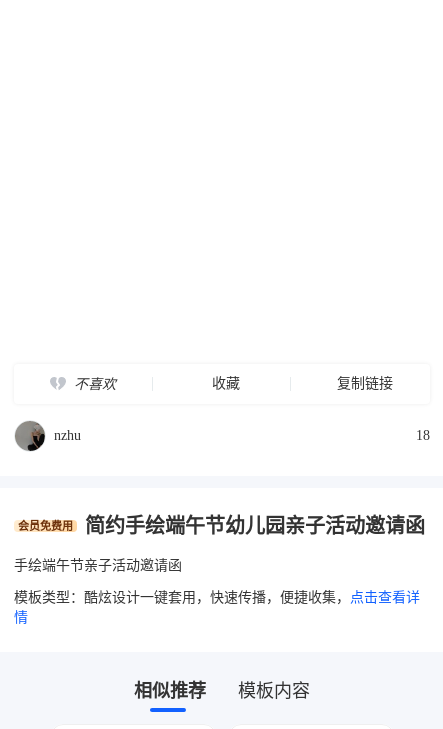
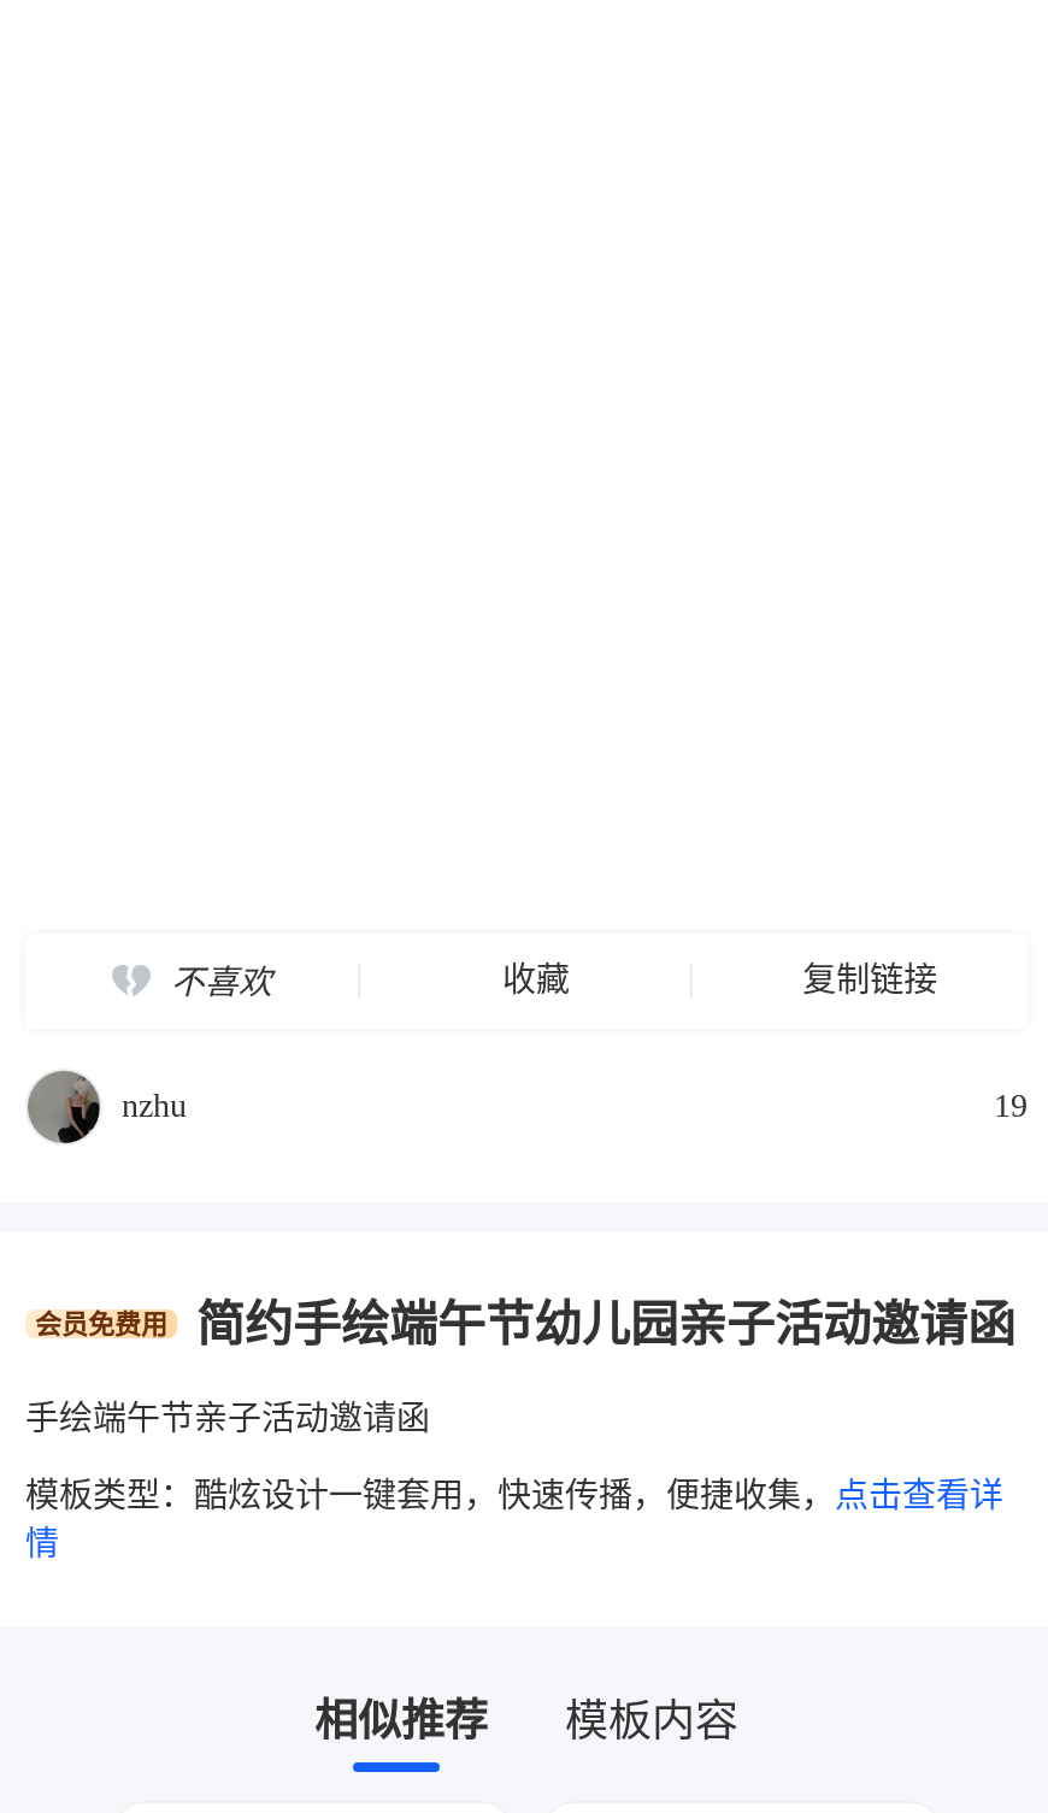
[416,428,430,443] 18 -> [994,1088,1028,1124] 19

